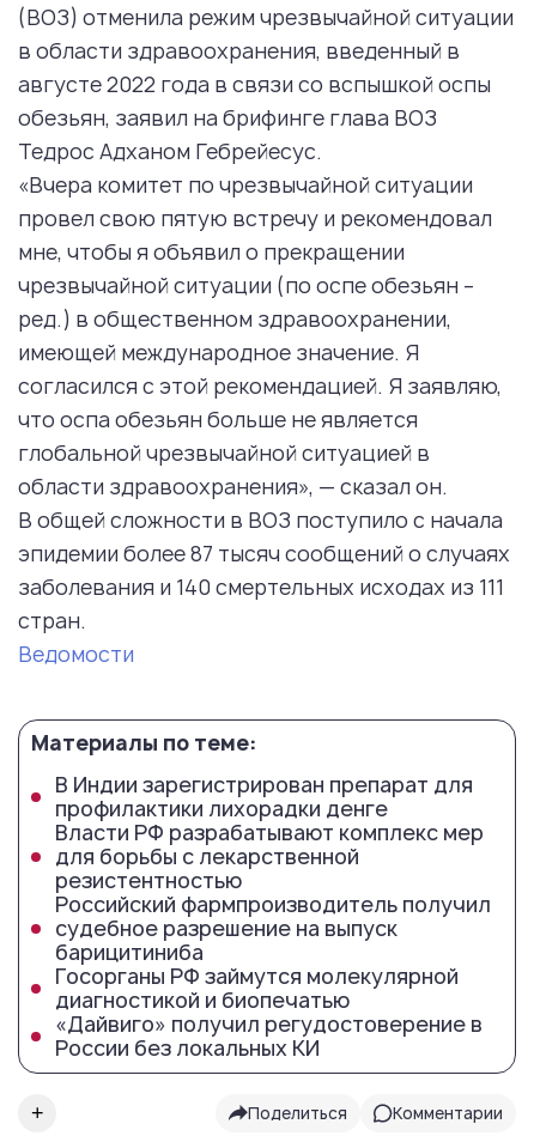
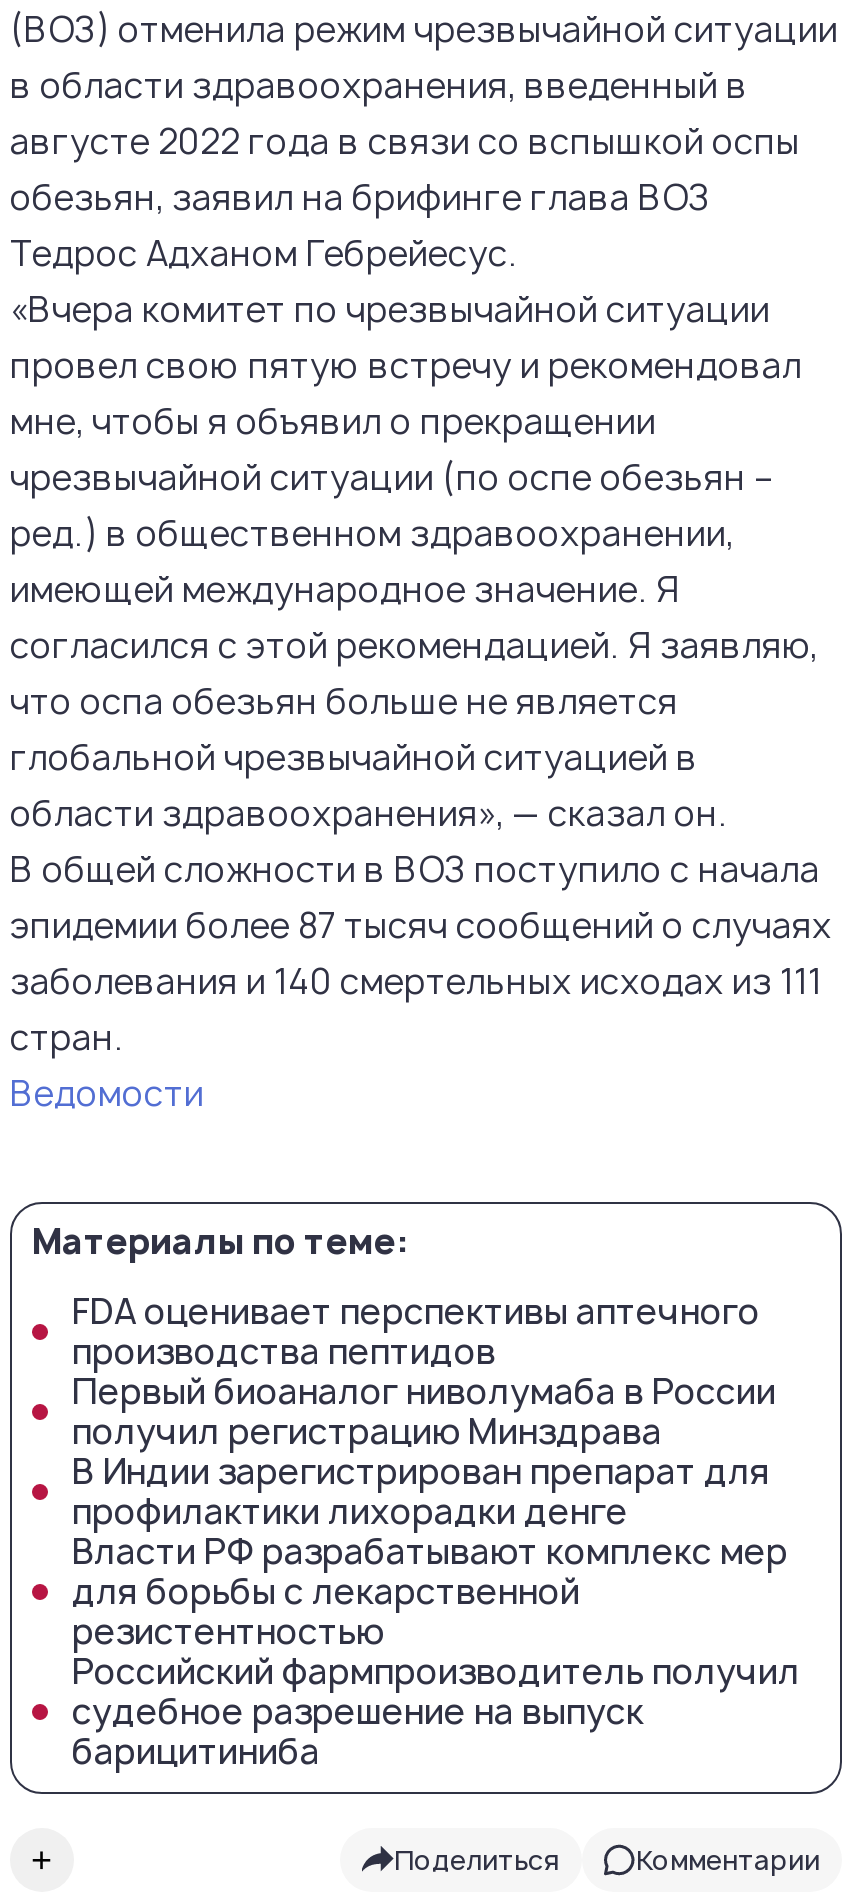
none -> [72,1288,776,1454] FDA оценивает перспективы аптечного | производства пептидов | Первый биоаналог ниволумаба в России | получил регистрацию Минздрава
moved [55,771,491,966] -> [72,1448,800,1774]: В Индии зарегистрирован препарат для | профилактики лихорадки денге | Власти РФ разрабатывают комплекс мер | для борьбы с лекарственной | резистентностью | Российский фармпроизводитель получил | судебное разрешение на выпуск | барицитиниба
[55,963,483,1062] Госорганы РФ займутся молекулярной | диагностикой и биопечатью | «Дайвиго» получил регудостоверение в | России без локальных КИ -> none

